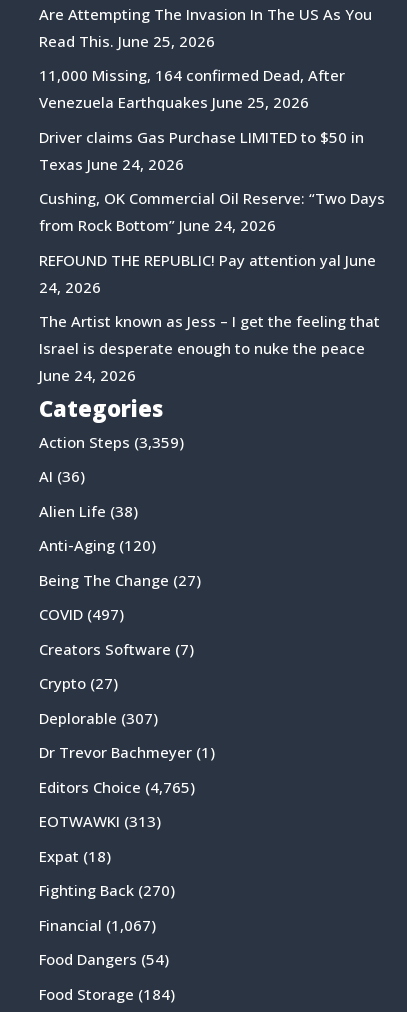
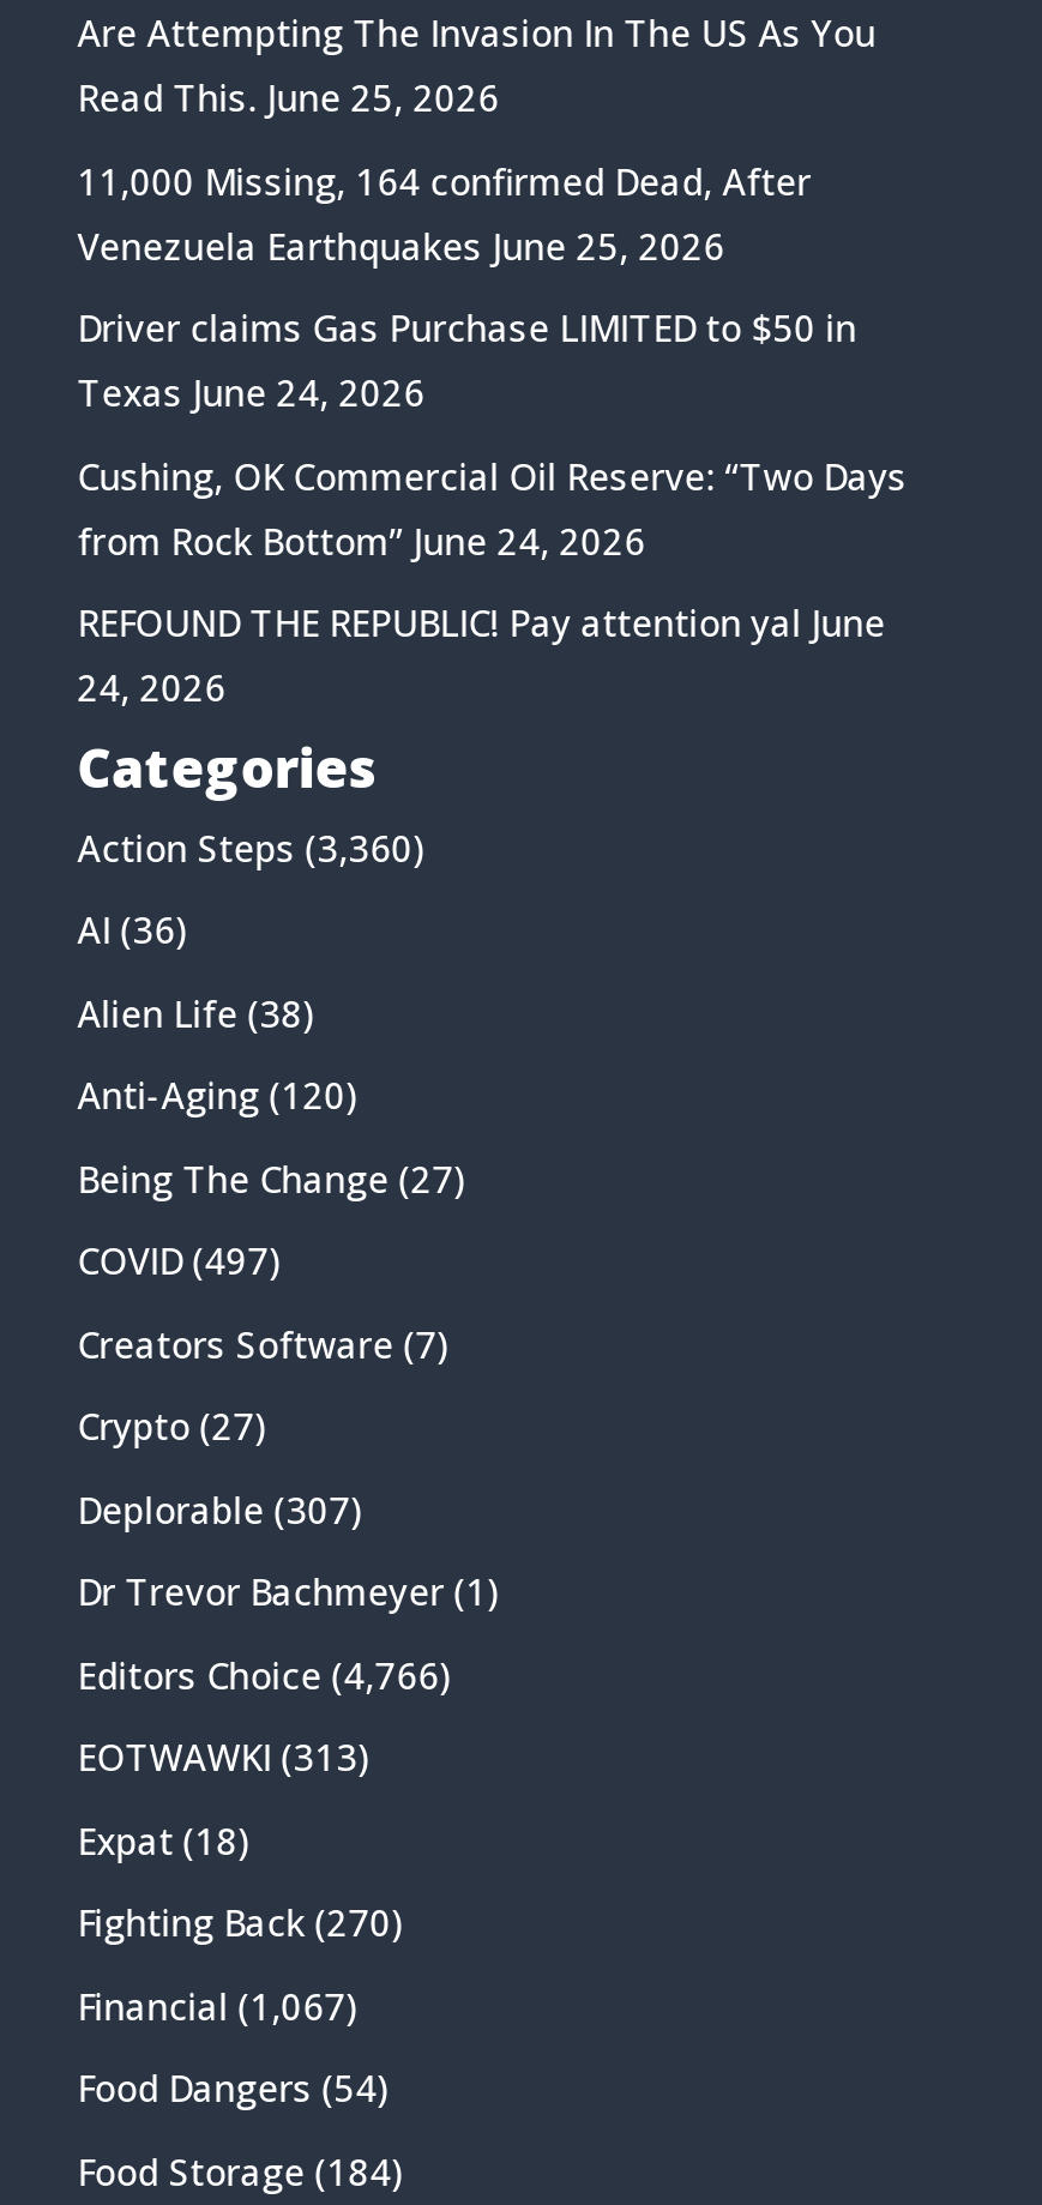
[39,311,380,385] The Artist known as Jess – I get the feeling that | Israel is desperate enough to nuke the peace | June 24, 2026 -> none
[39,432,184,452] Action Steps (3,359) -> [77,823,425,871] Action Steps (3,360)
[39,777,195,797] Editors Choice (4,765) -> [77,1651,452,1699] Editors Choice (4,766)

